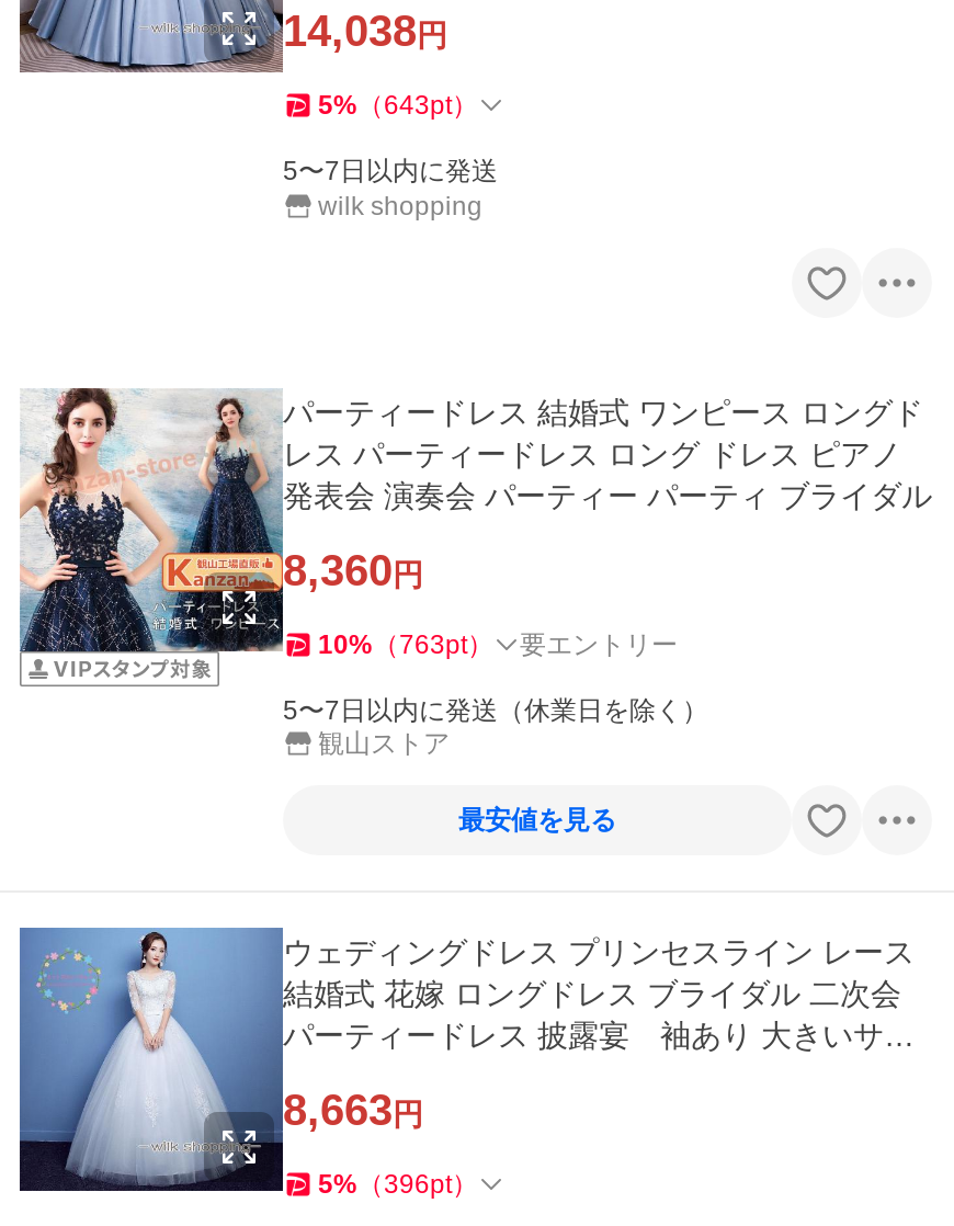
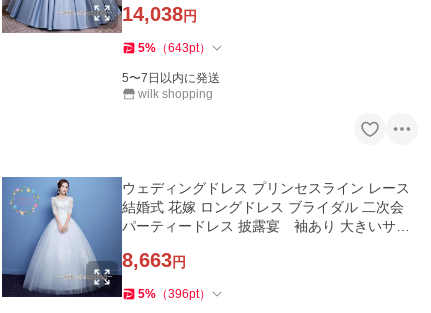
[18,386,932,835] [image] | パーティードレス 結婚式 ワンピース ロングド | レス パーティードレス ロング ドレス ピアノ | 発表会 演奏会 パーティー パーティ ブライダル | 8,360円 | 10%（763pt） | 要エントリー | 5〜7日以内に発送（休業日を除く） | 観山ストア | 最安値を見る -> none

